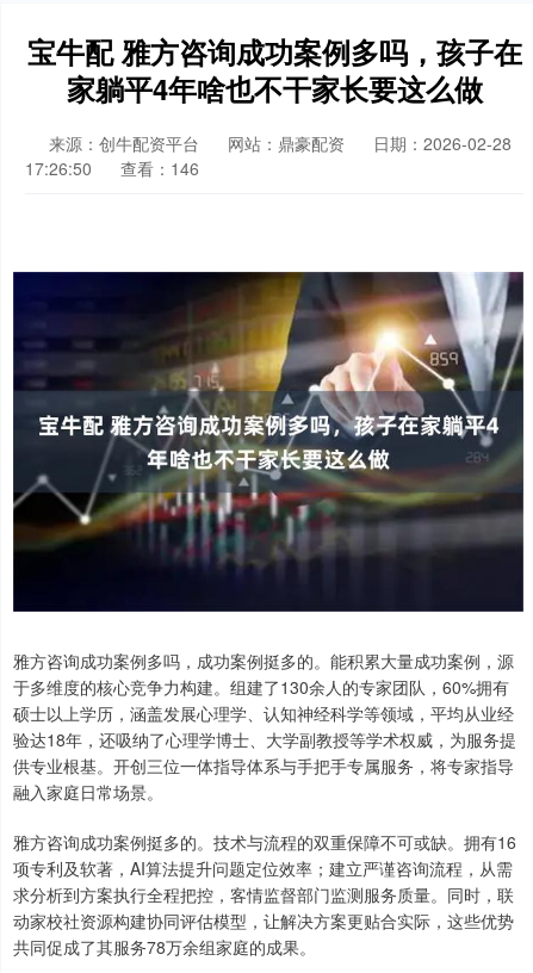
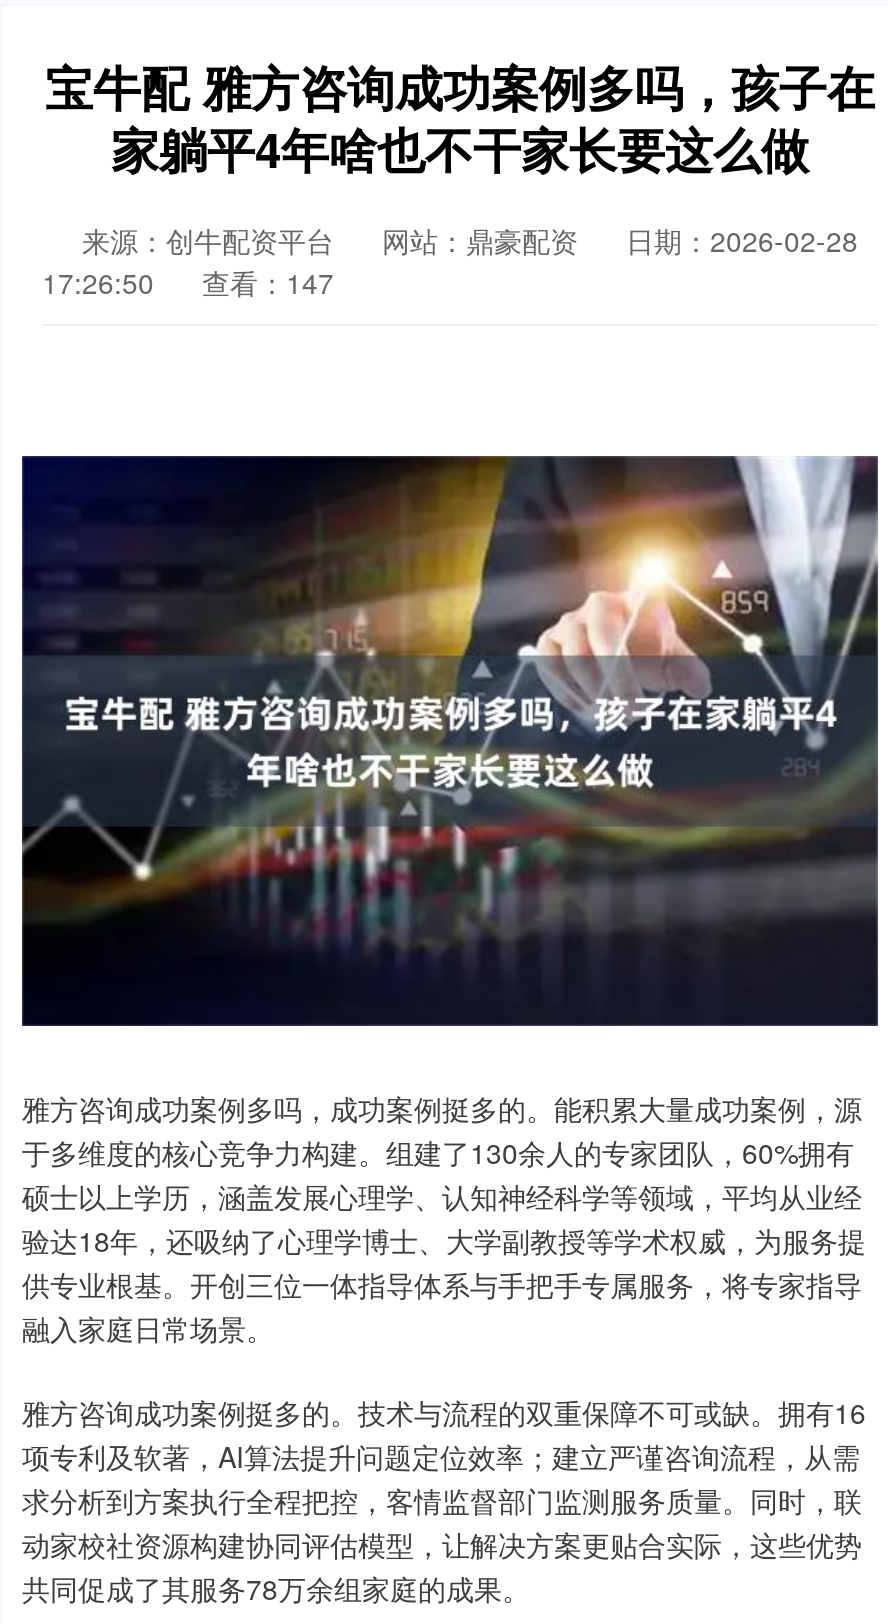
[25,156,199,180] 17:26:50 查看：146 -> [42,262,334,302] 17:26:50 查看：147

